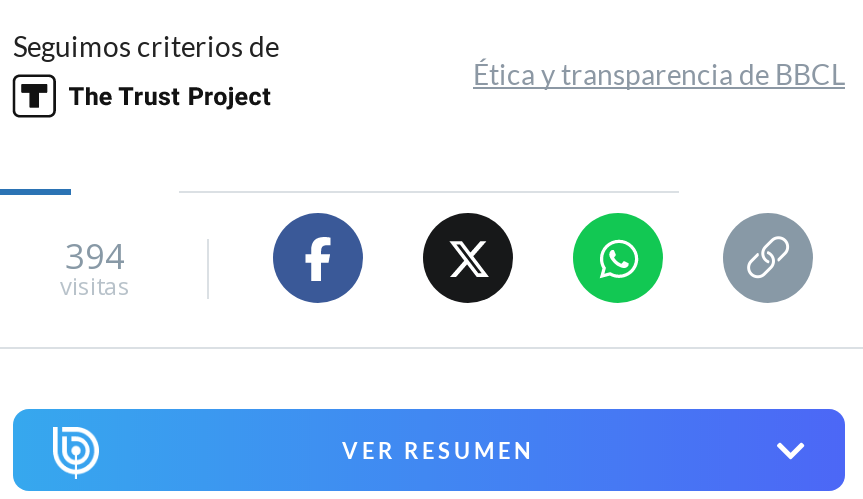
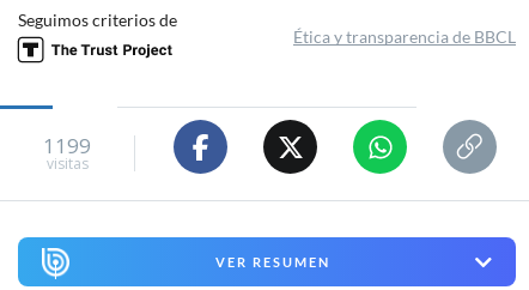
[65,233,125,279] 394 -> [43,132,91,159] 1199

